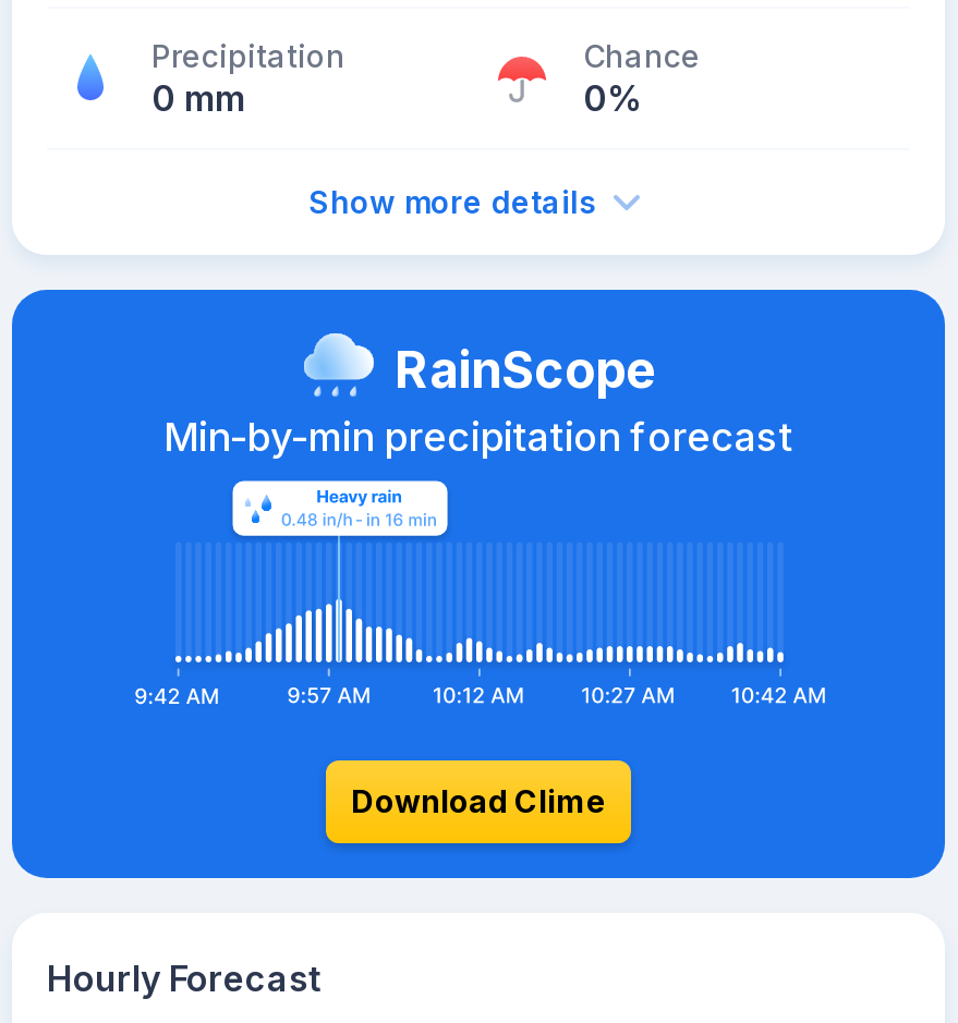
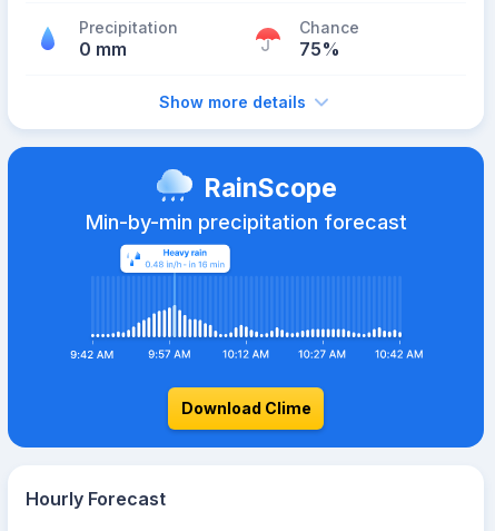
[583,76,644,120] 0% -> [299,38,340,60] 75%

